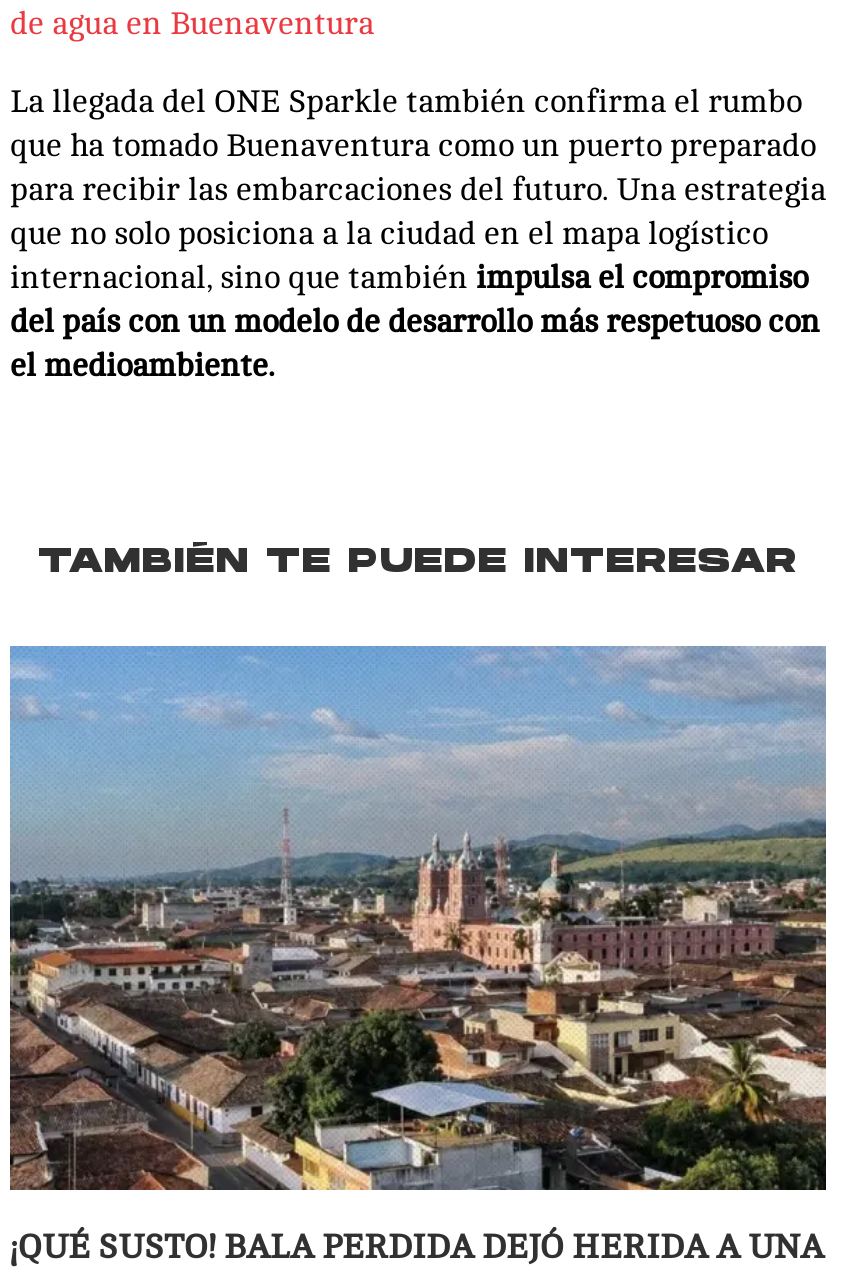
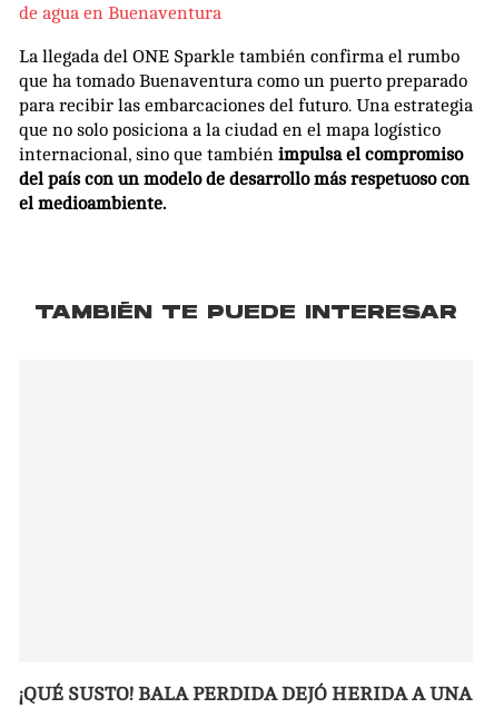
[8,644,828,1192] [image] -> none

